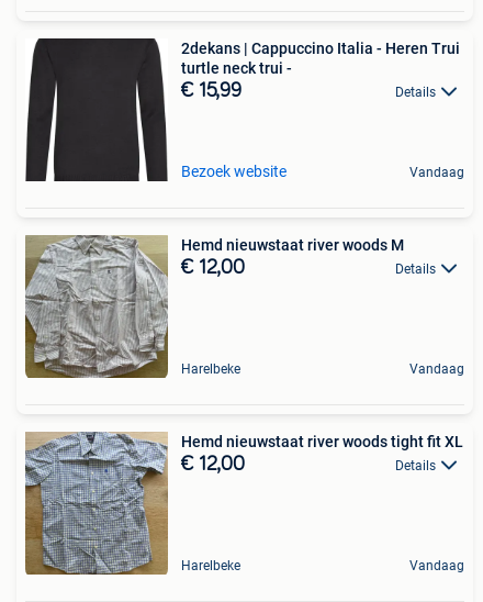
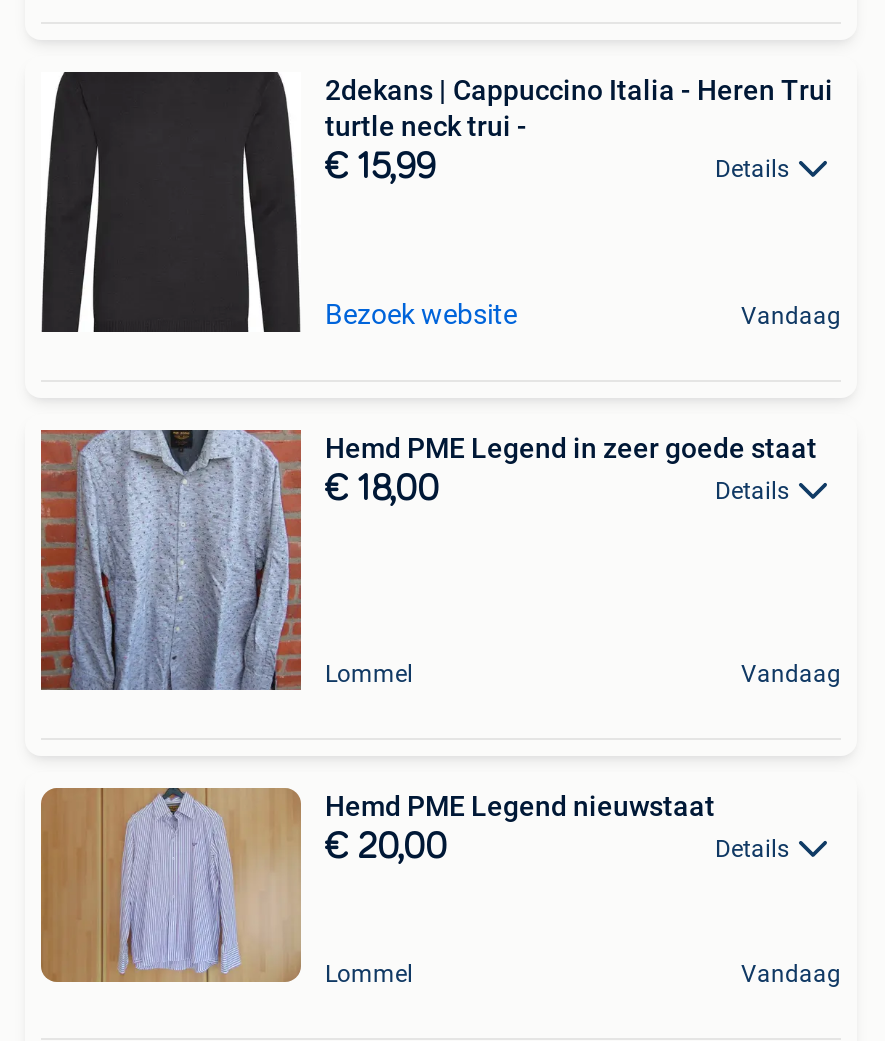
[24,235,404,379] [image] | Hemd nieuwstaat river woods M | € 12,00 -> [39,429,817,691] [image] | Hemd PME Legend in zeer goede staat | € 18,00
[181,361,240,377] Harelbeke -> [325,659,413,687] Lommel
[24,432,463,576] [image] | Hemd nieuwstaat river woods tight fit XL | € 12,00 -> [39,787,715,991] [image] | Hemd PME Legend nieuwstaat | € 20,00
[181,558,240,573] Harelbeke -> [325,960,413,988] Lommel

